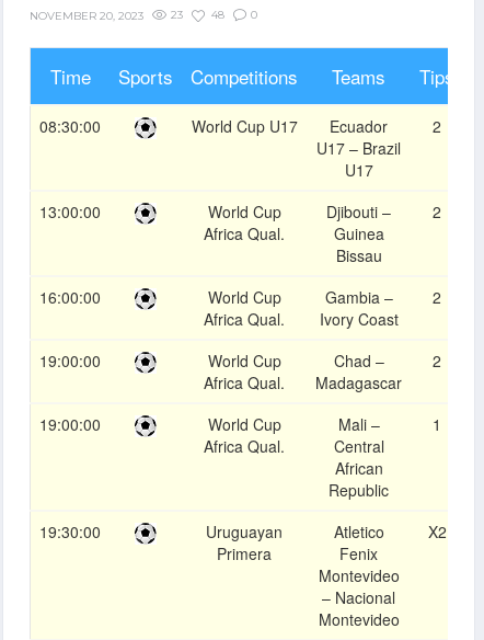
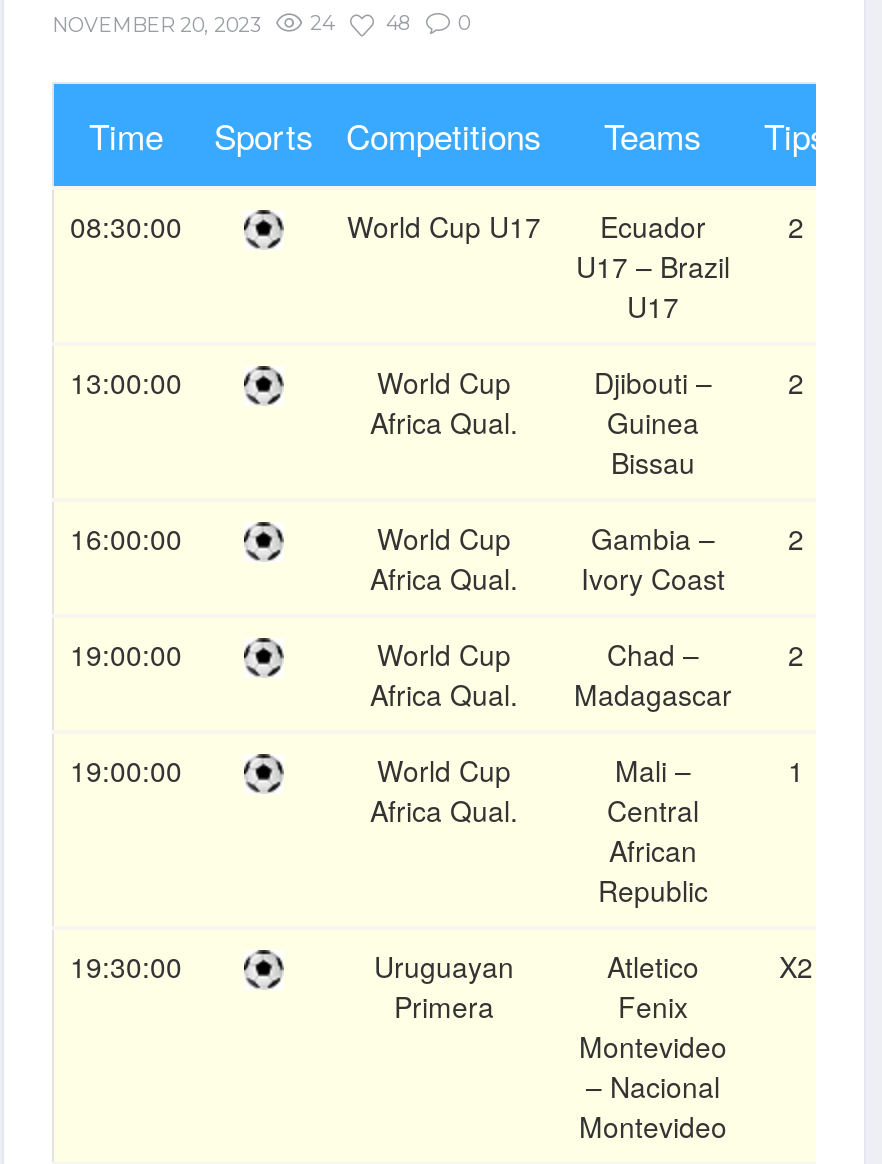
[30,8,183,22] NOVEMBER 20, 2023 23 -> [52,10,334,37] NOVEMBER 20, 2023 24

